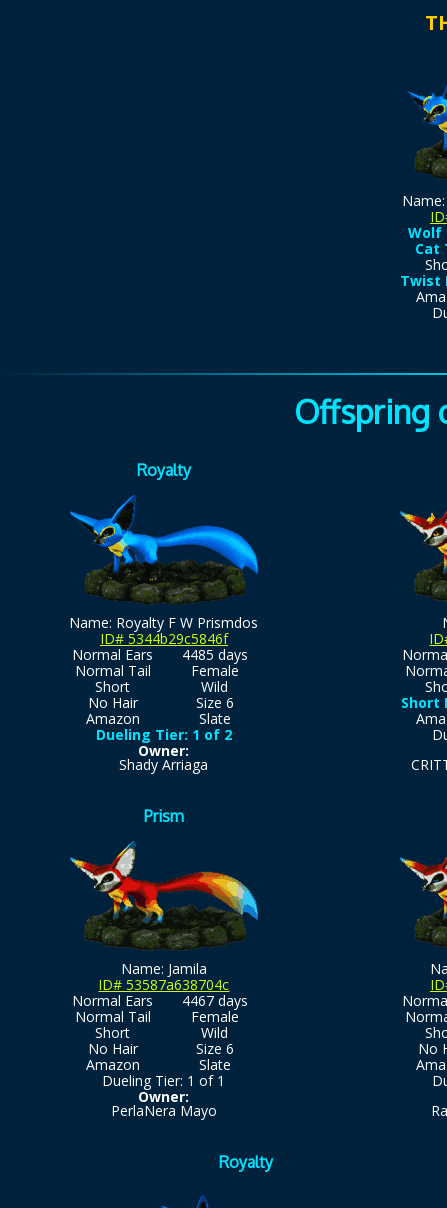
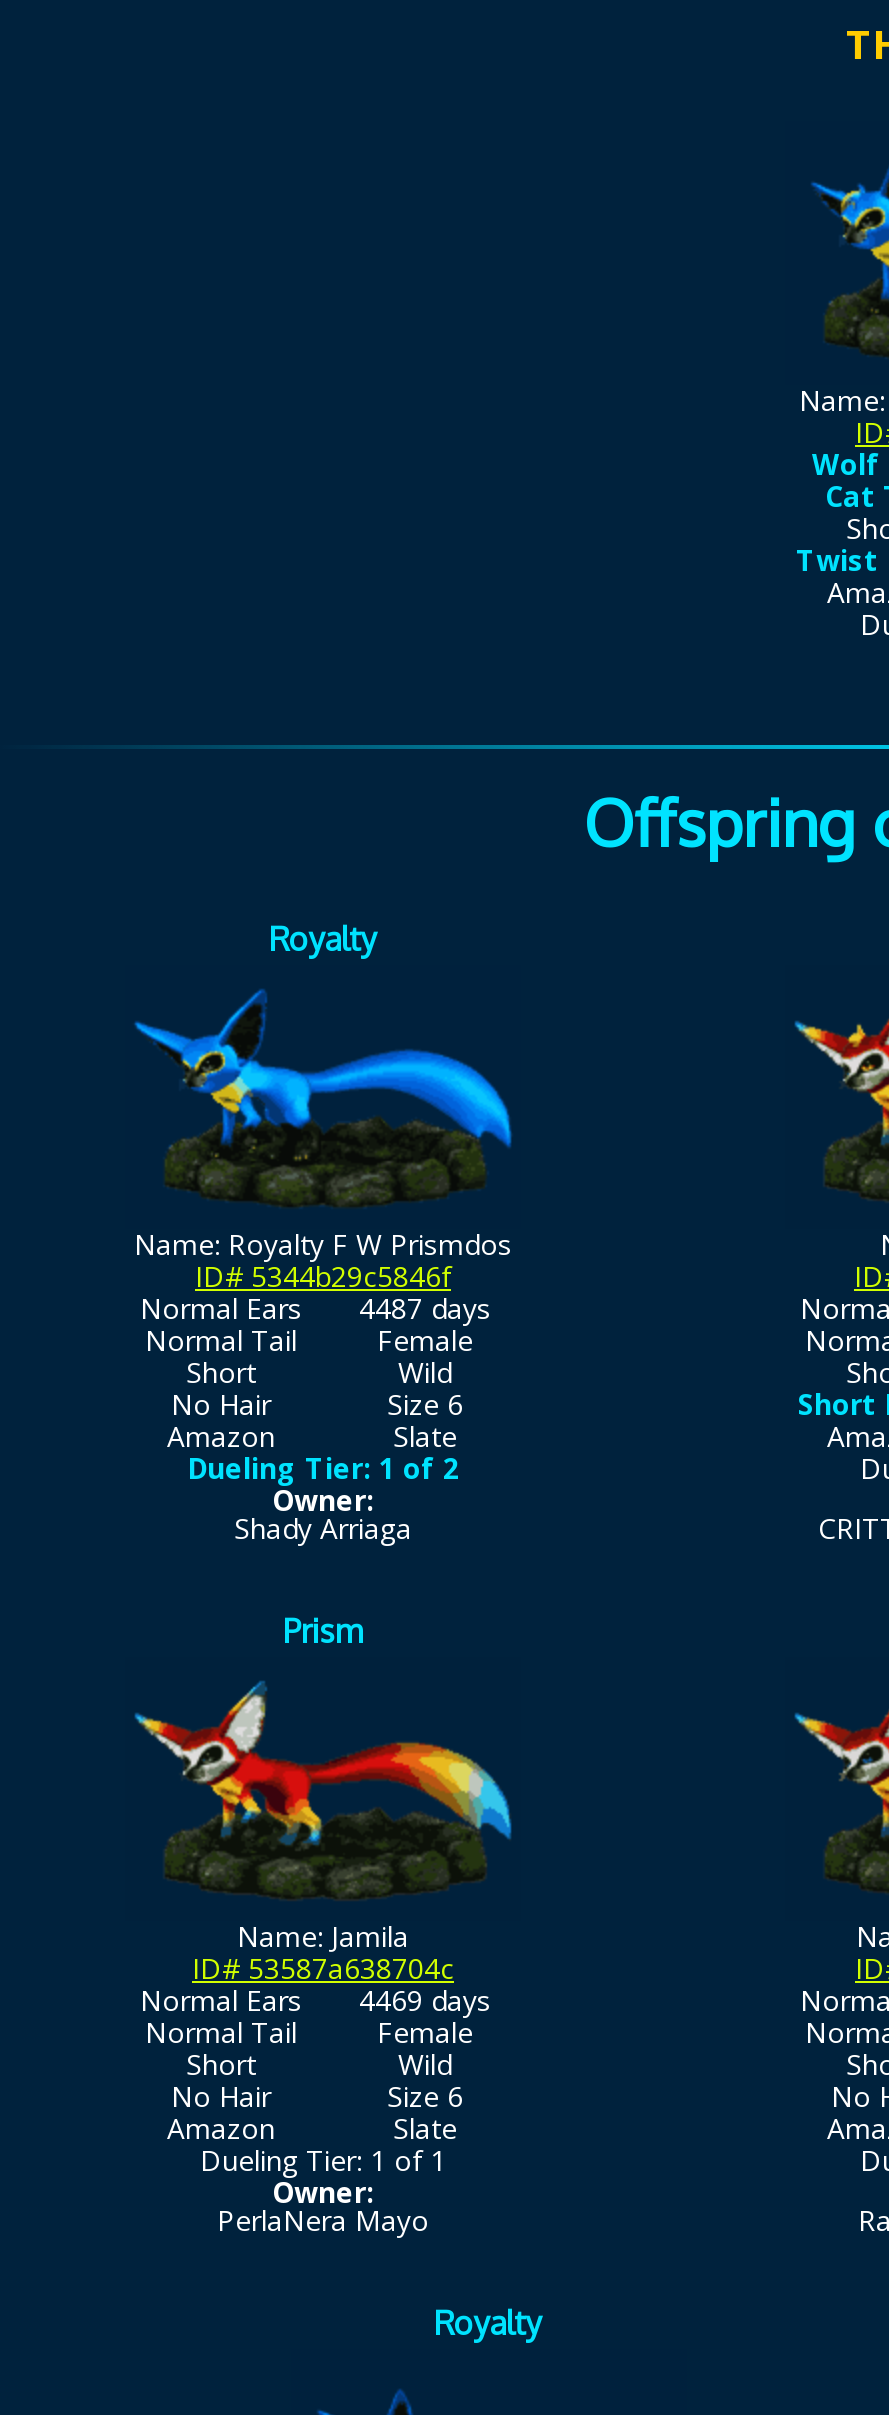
[72,645,248,664] Normal Ears 4485 days -> [140,1289,491,1327] Normal Ears 4487 days
[72,991,248,1010] Normal Ears 4467 days -> [140,1981,491,2019] Normal Ears 4469 days

